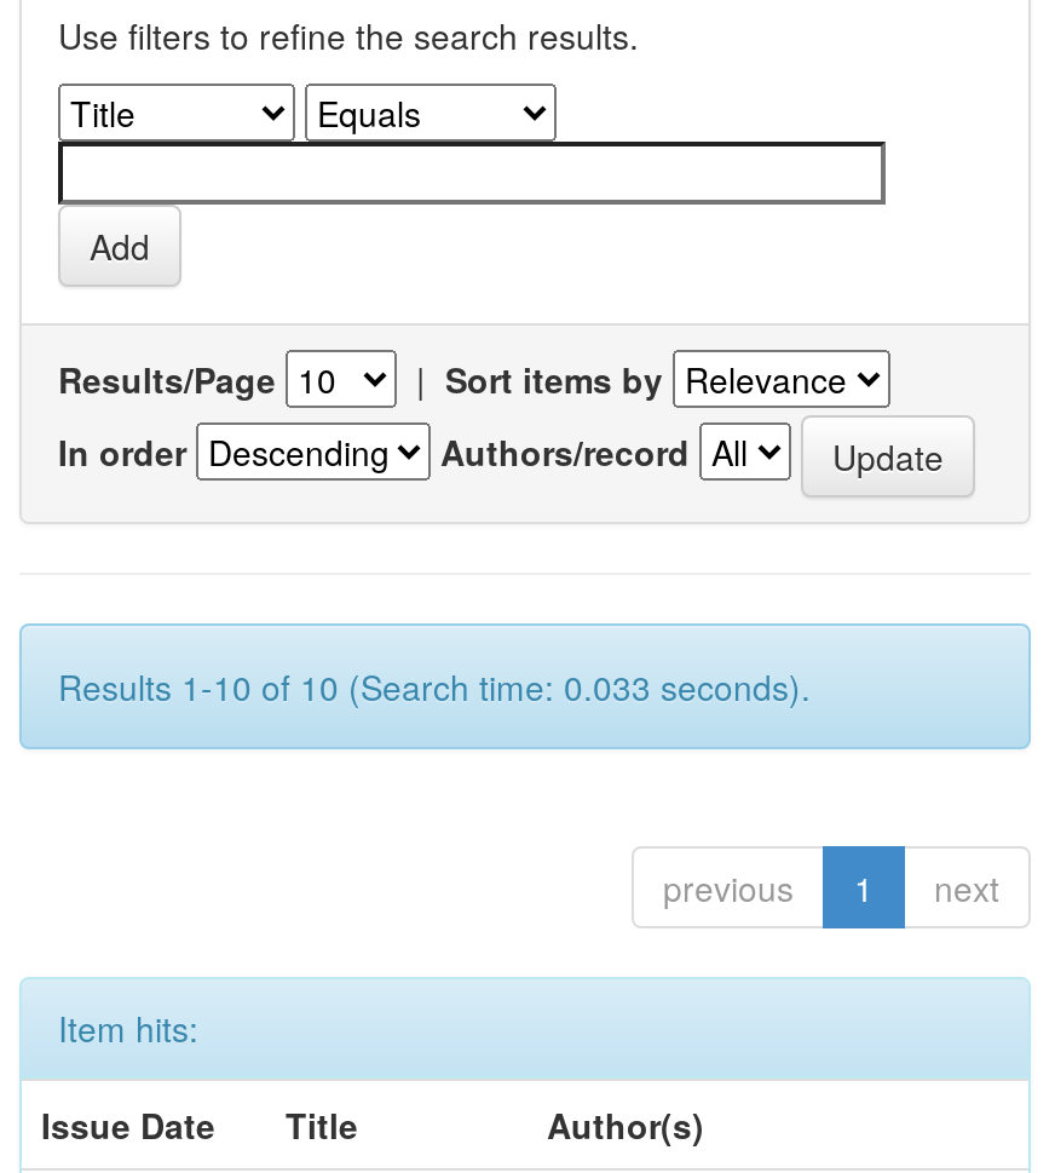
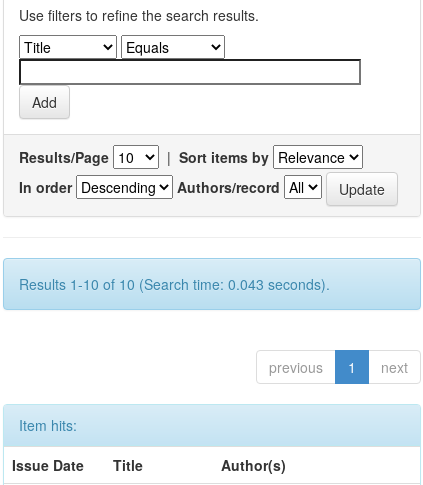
[58,662,811,711] Results 1-10 of 10 (Search time: 0.033 seconds). -> [19,274,330,294] Results 1-10 of 10 (Search time: 0.043 seconds).

